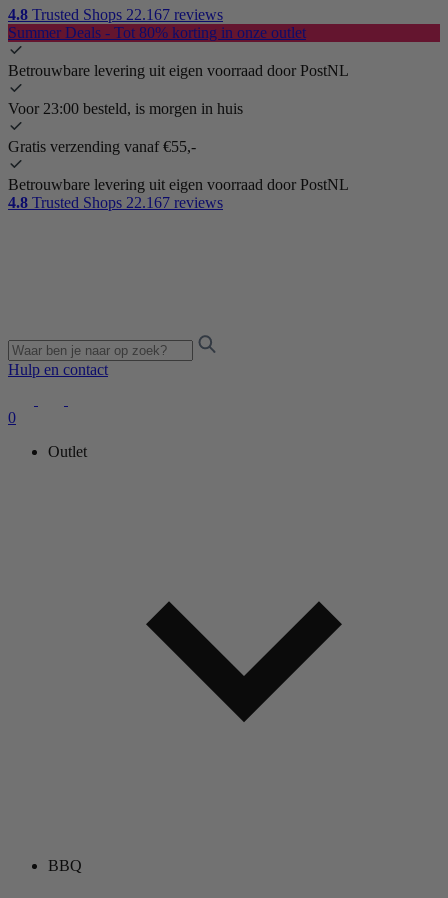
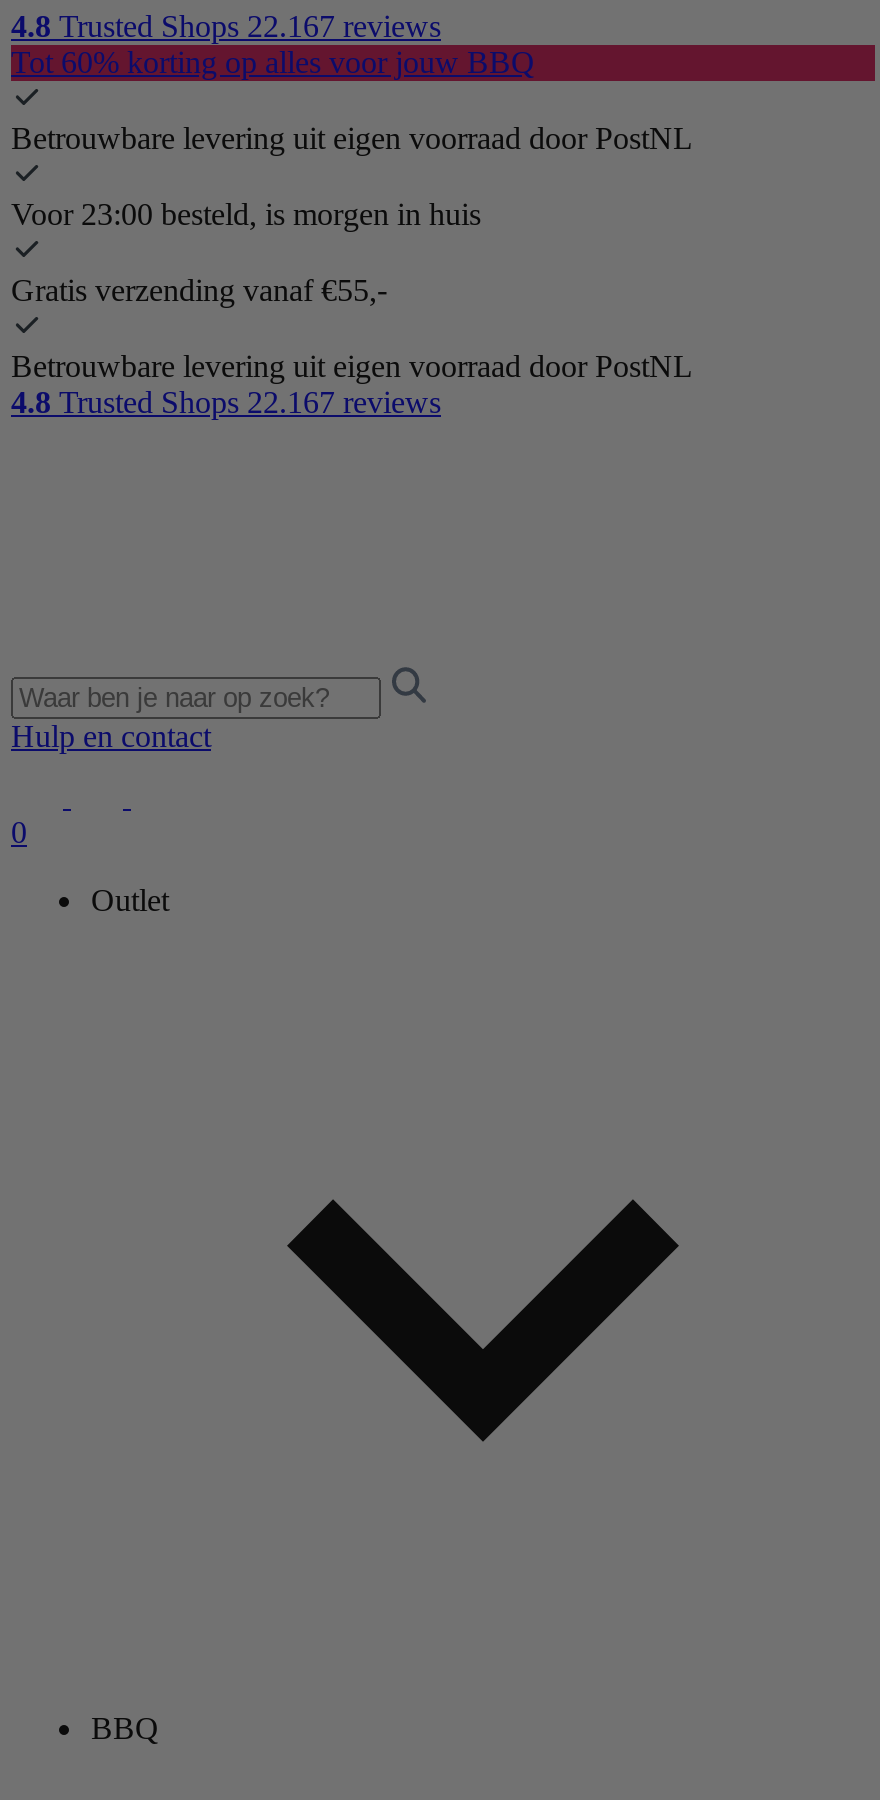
[8,24,306,41] Summer Deals - Tot 80% korting in onze outlet -> [11,45,535,79] Tot 60% korting op alles voor jouw BBQ

